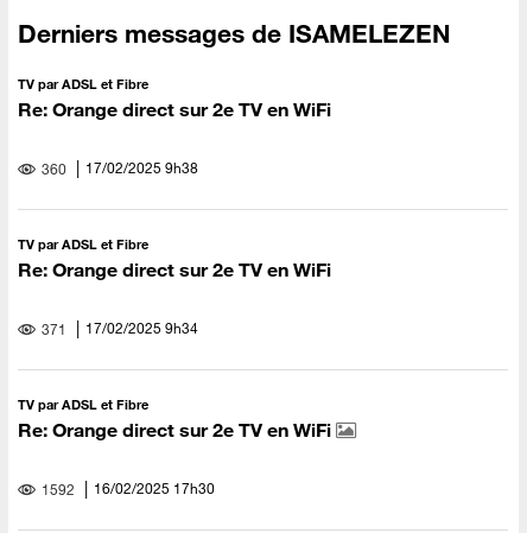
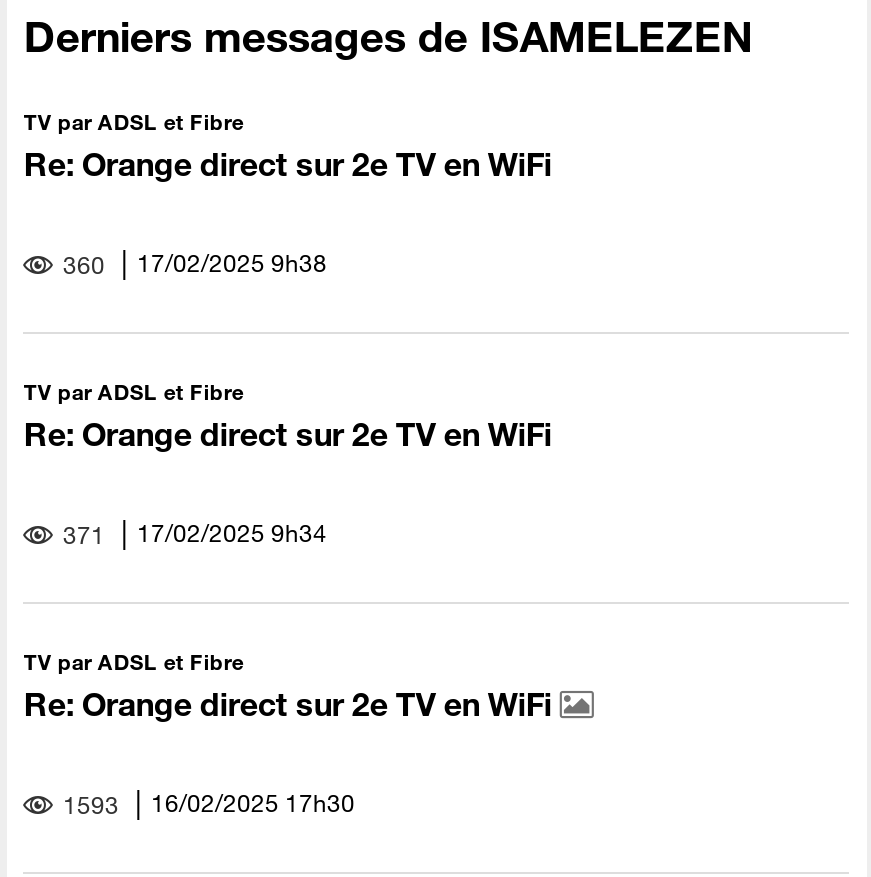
[38,478,215,498] 1592 16/02/2025 17h30 -> [57,785,355,819] 1593 16/02/2025 17h30

